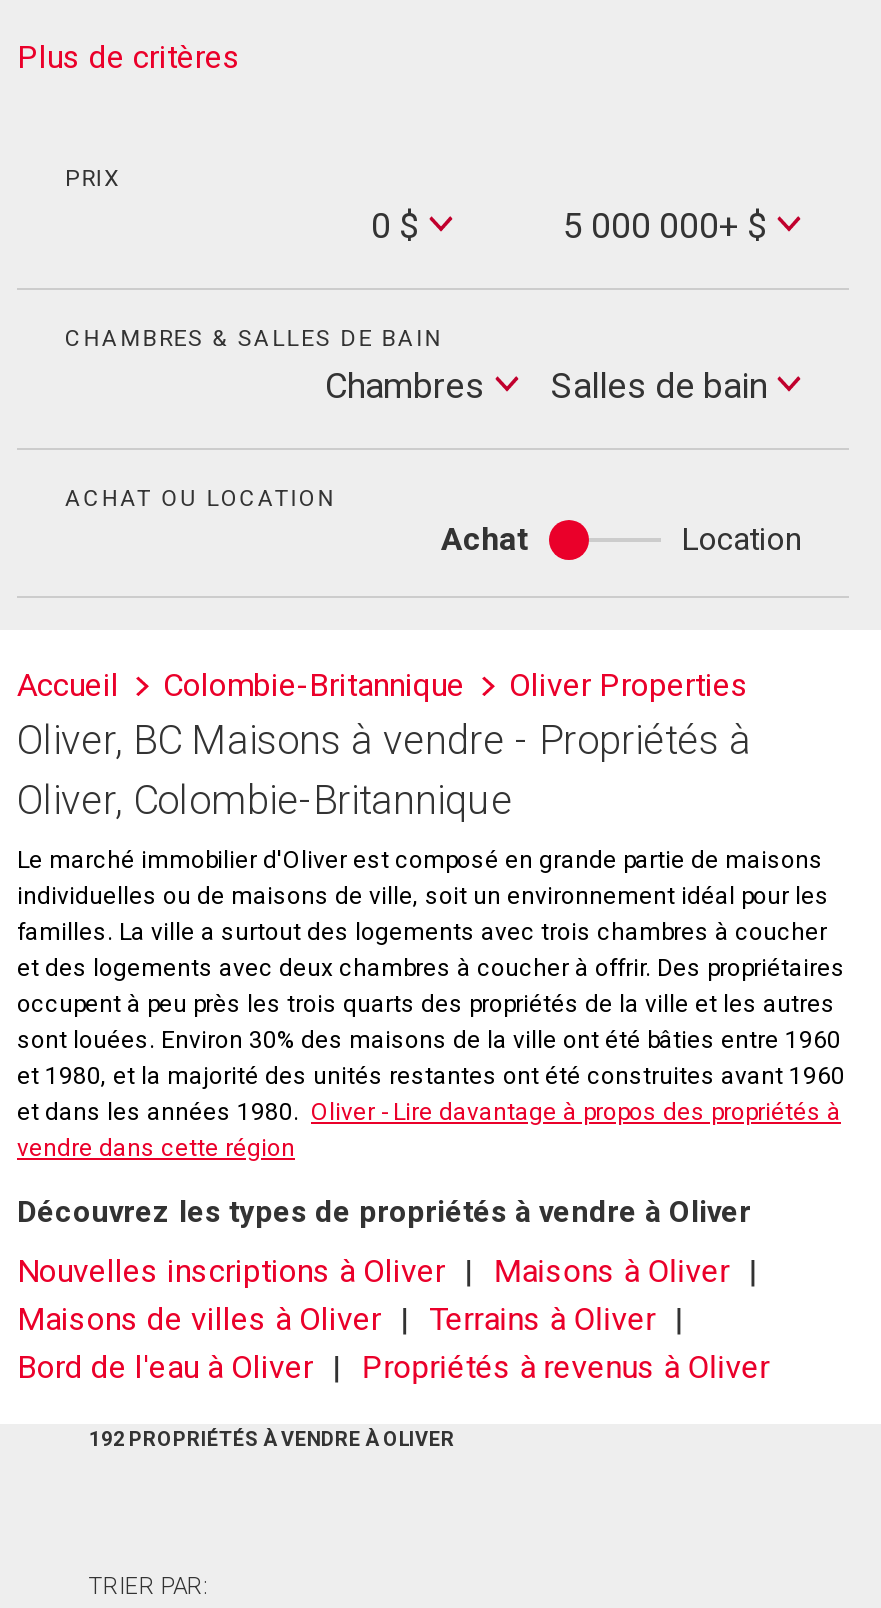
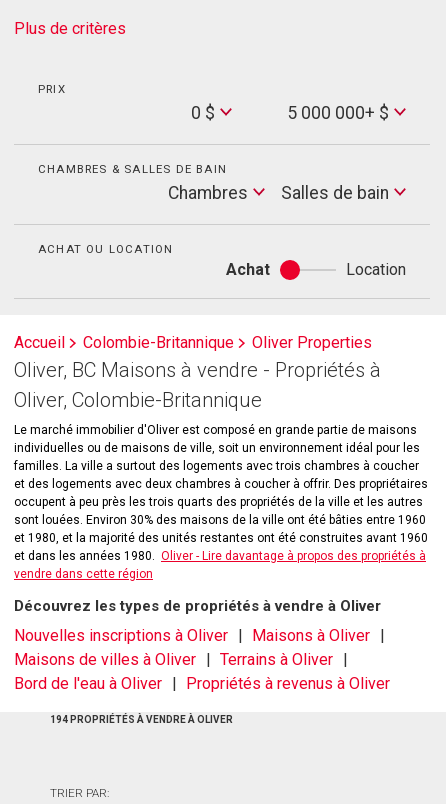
[89,1428,455,1450] 192 PROPRIÉTÉS À VENDRE À OLIVER -> [50,714,233,725] 194 PROPRIÉTÉS À VENDRE À OLIVER

